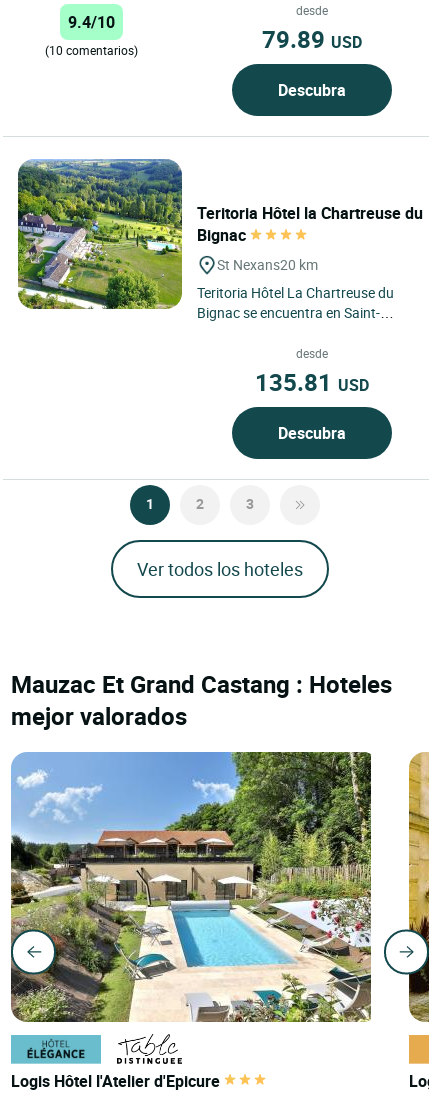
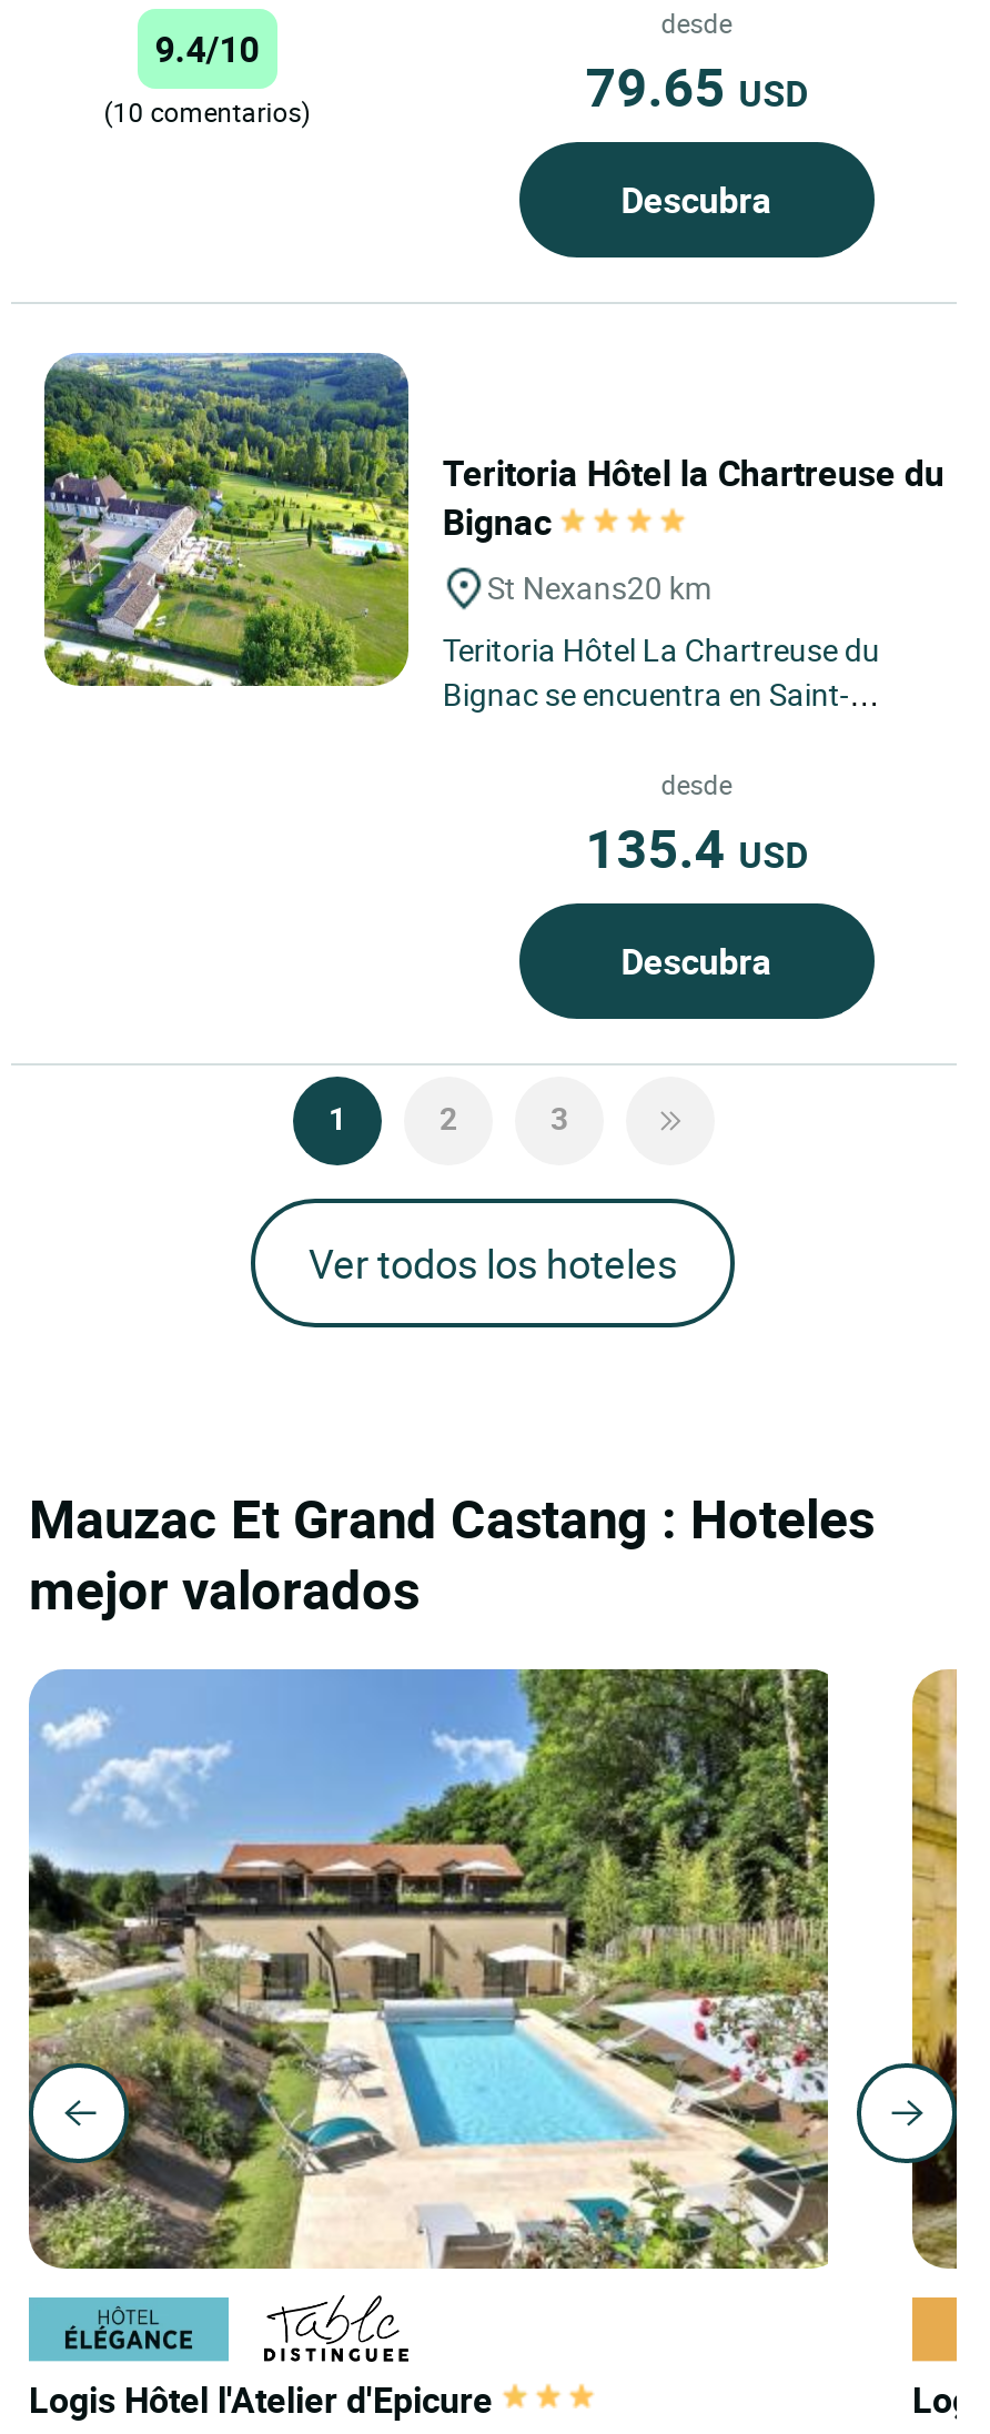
[262,23,362,55] 79.89 USD -> [585,51,807,123] 79.65 USD
[255,366,369,398] 135.81 USD -> [585,812,807,883] 135.4 USD

